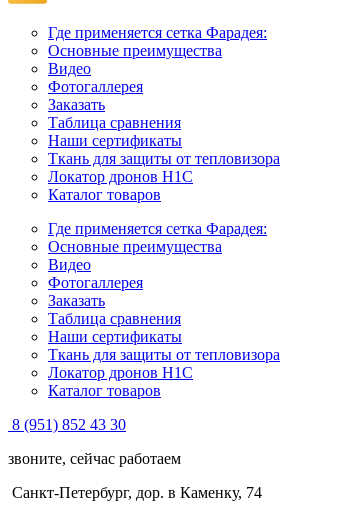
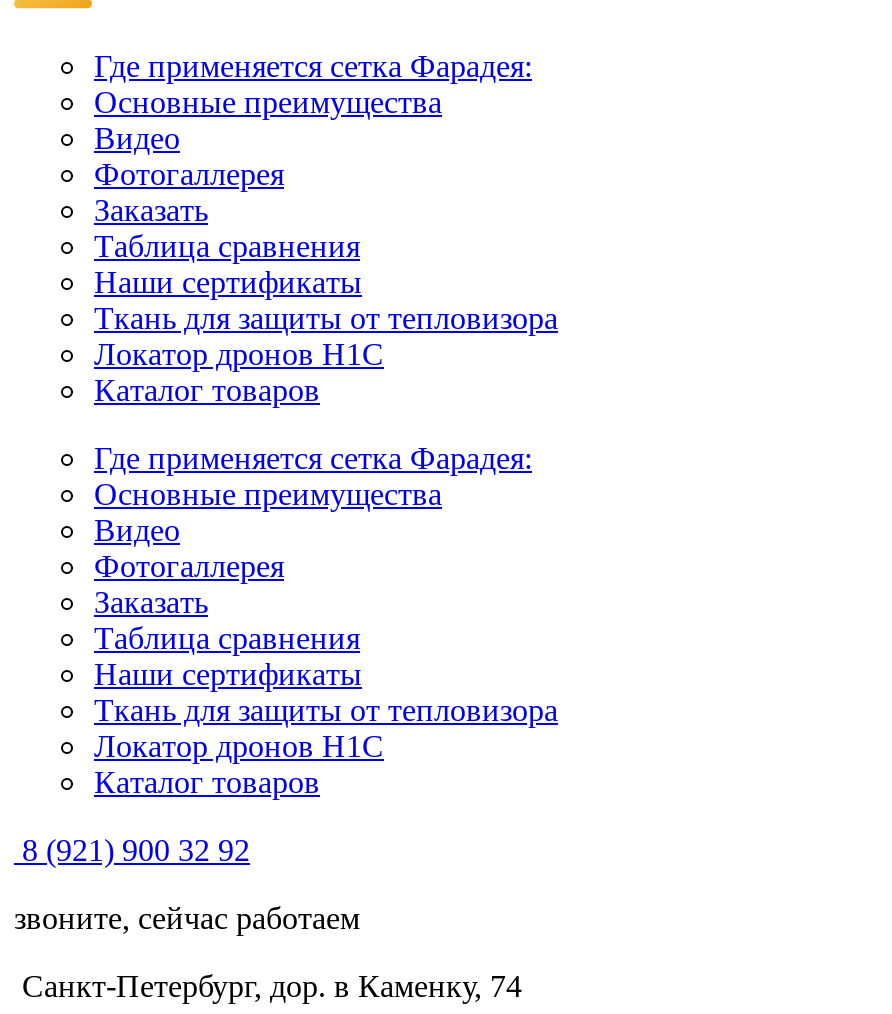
[8,416,126,433] 8 (951) 852 43 30 -> [14,832,250,866] 8 (921) 900 32 92

